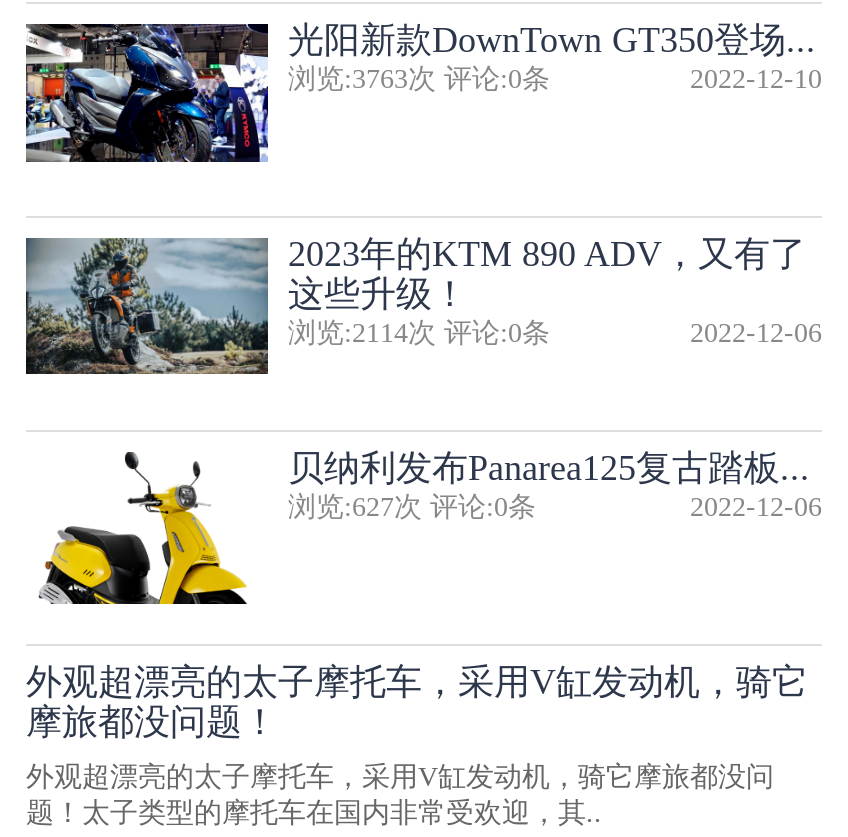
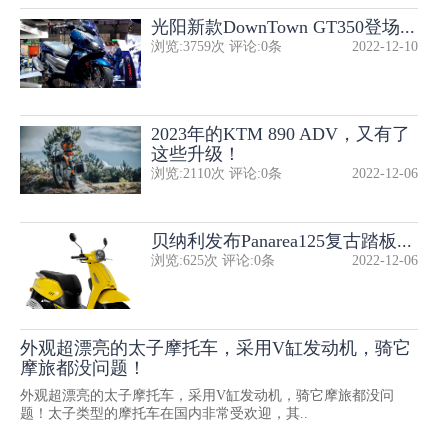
[288,64,550,94] 浏览:3763次 评论:0条 -> [151,39,282,54] 浏览:3759次 评论:0条
[288,318,550,348] 浏览:2114次 评论:0条 -> [151,166,282,181] 浏览:2110次 评论:0条
[288,492,536,522] 浏览:627次 评论:0条 -> [151,253,275,268] 浏览:625次 评论:0条

